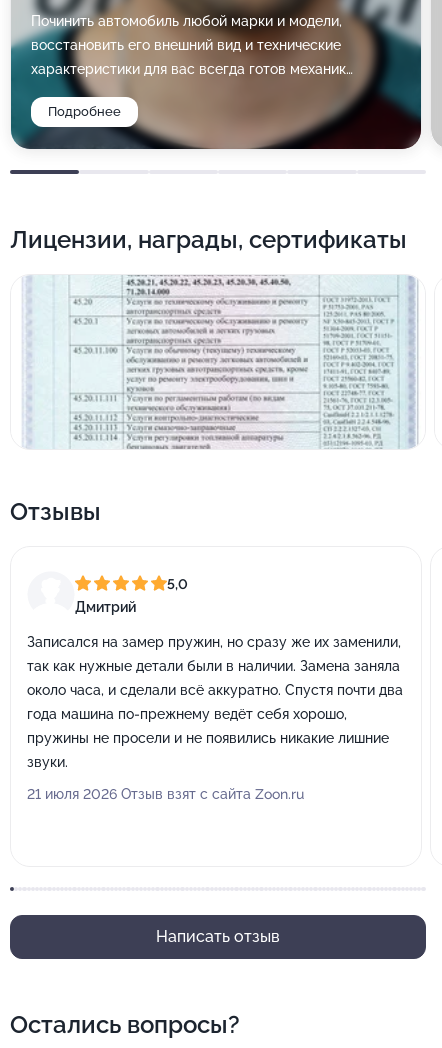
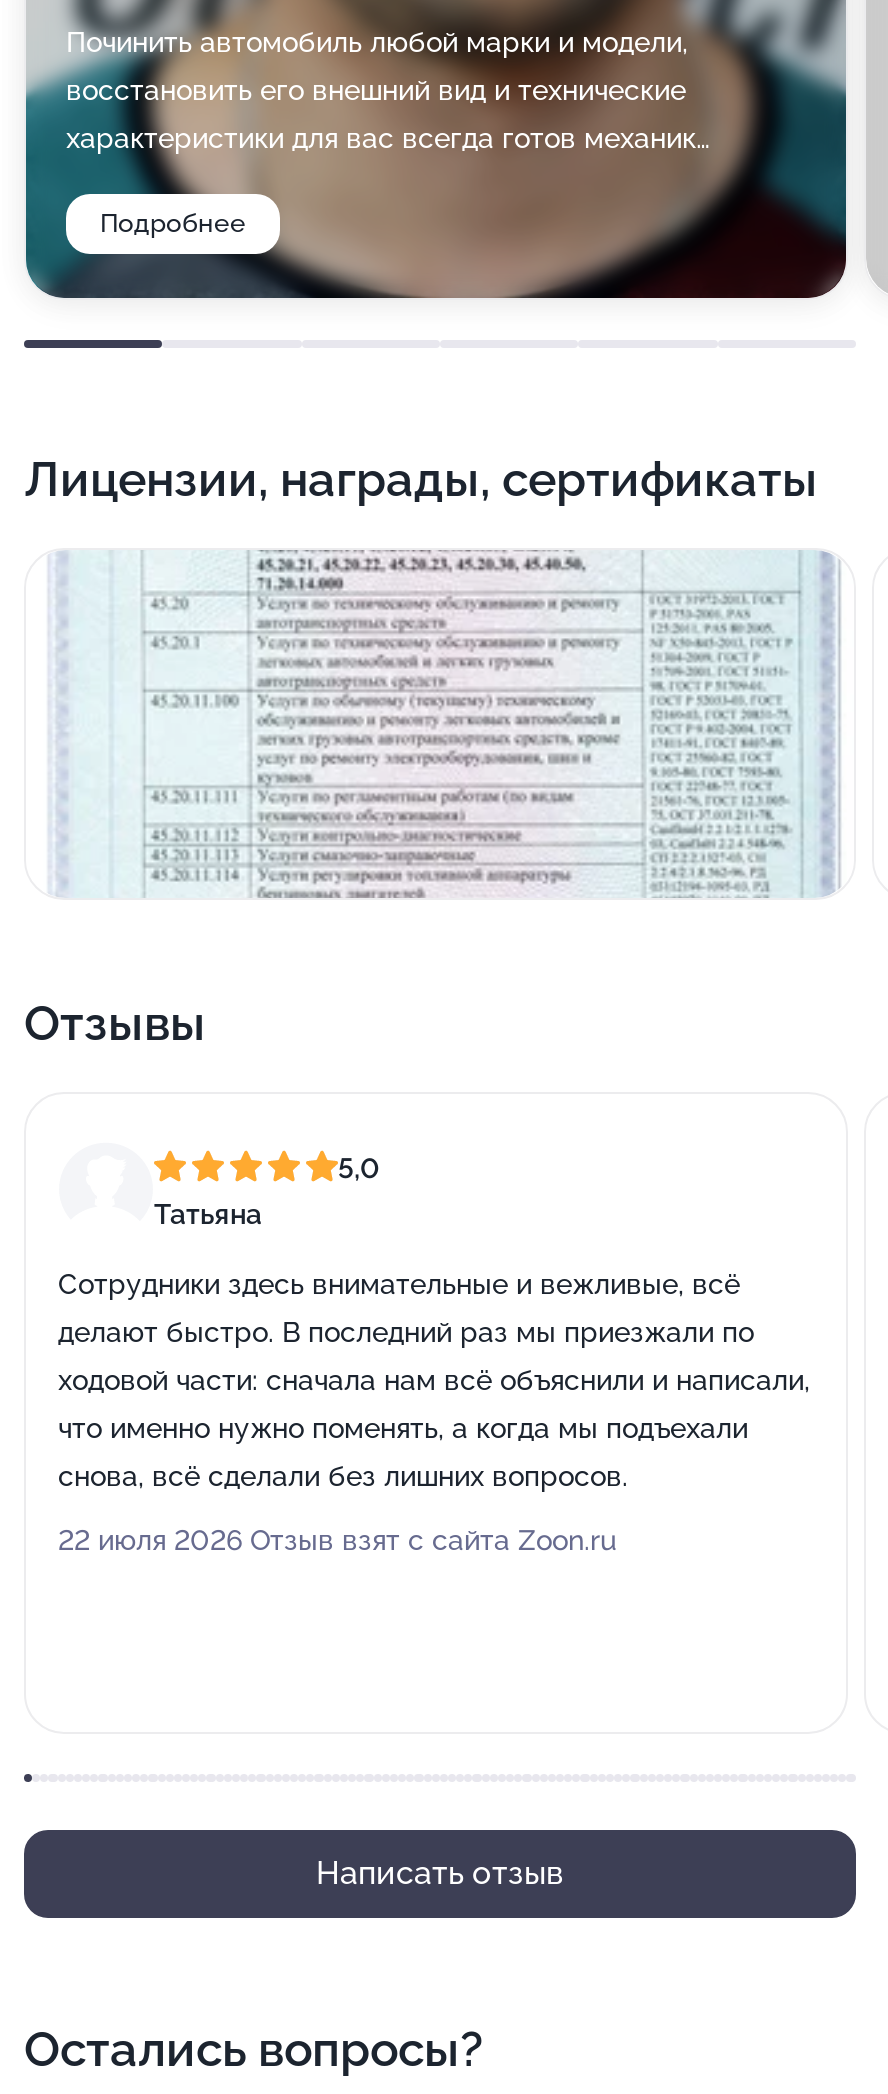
[27,598,403,802] Дмитрий | Записался на замер пружин, но сразу же их заменили, | так как нужные детали были в наличии. Замена заняла | около часа, и сделали всё аккуратно. Спустя почти два | года машина по-прежнему ведёт себя хорошо, | пружины не просели и не появились никакие лишние | звуки. | 21 июля 2026 Отзыв взят с сайта Zoon.ru -> [58,1197,810,1556] Татьяна | Сотрудники здесь внимательные и вежливые, всё | делают быстро. В последний раз мы приезжали по | ходовой части: сначала нам всё объяснили и написали, | что именно нужно поменять, а когда мы подъехали | снова, всё сделали без лишних вопросов. | 22 июля 2026 Отзыв взят с сайта Zoon.ru

